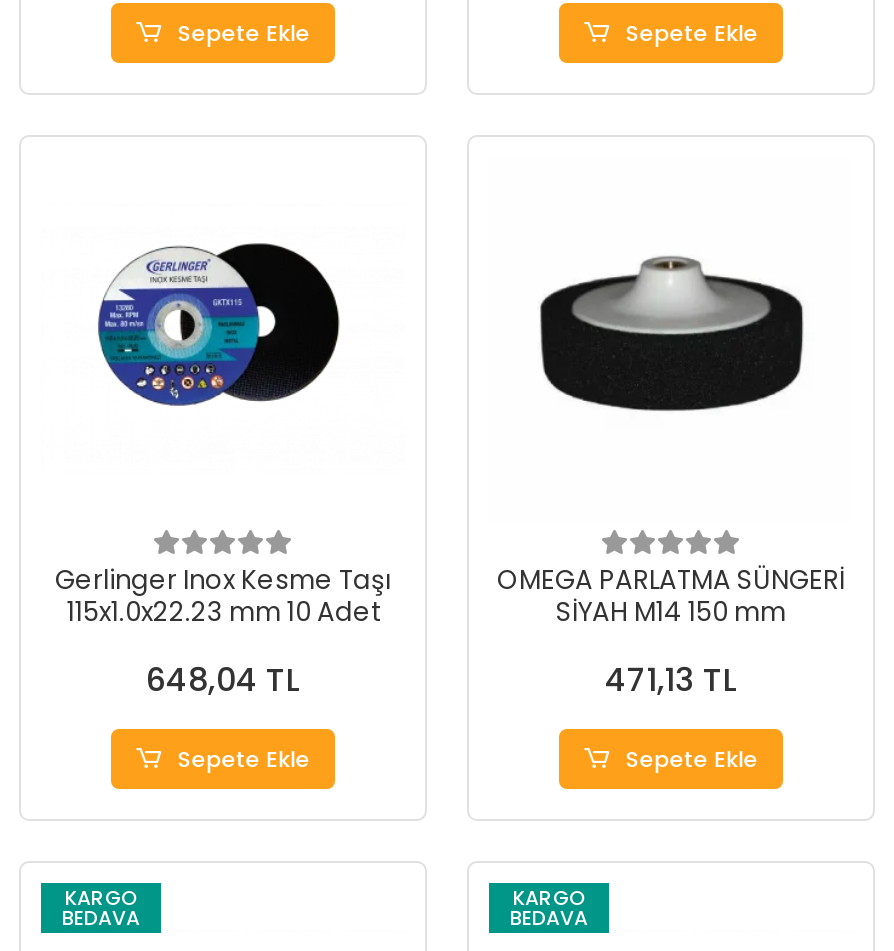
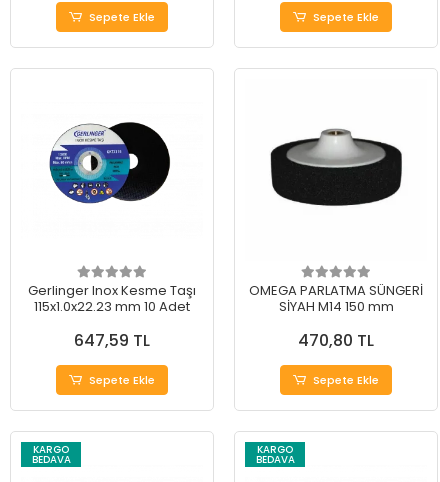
[146,656,300,702] 648,04 TL -> [74,328,150,351] 647,59 TL
[605,656,737,702] 471,13 TL -> [298,328,374,351] 470,80 TL

